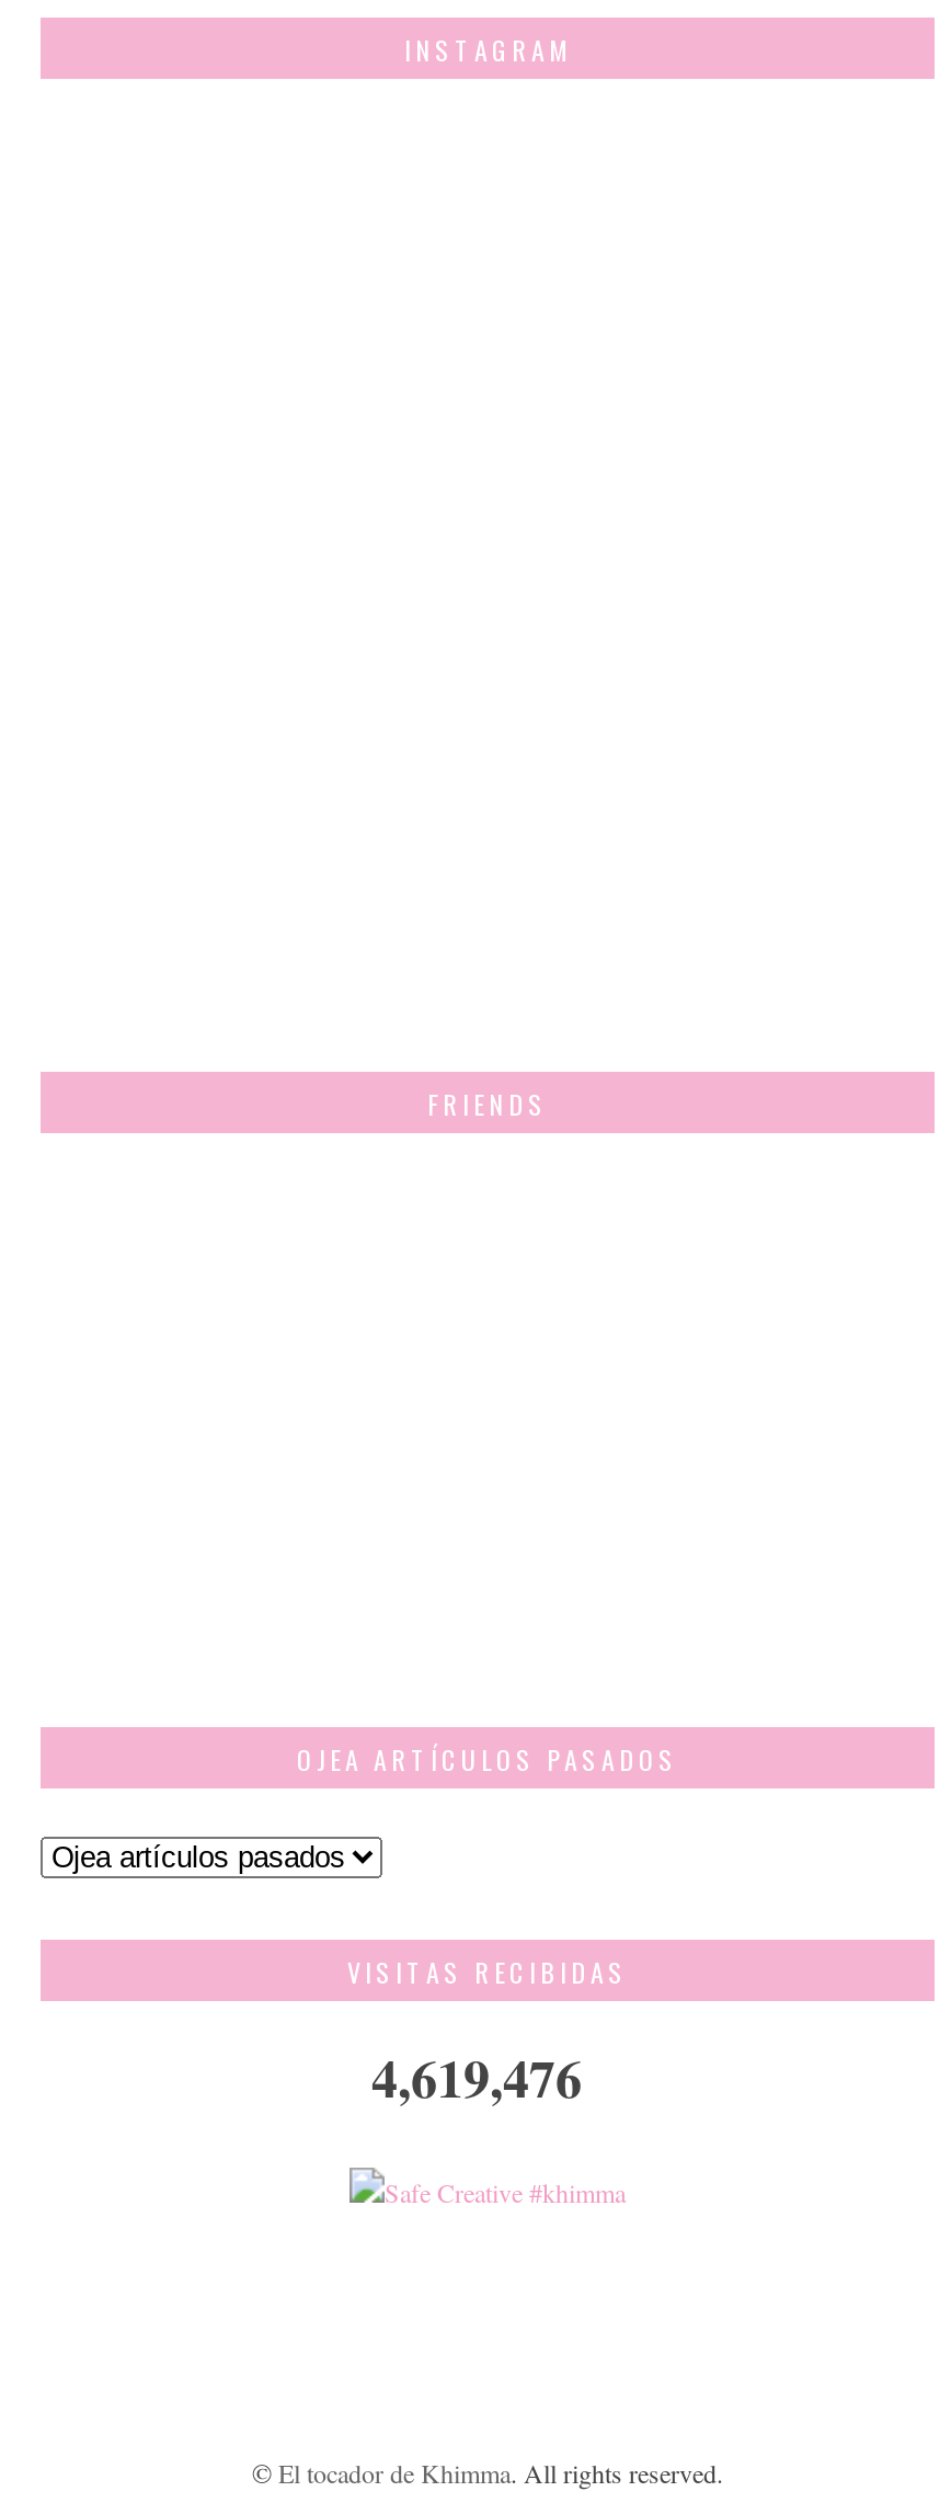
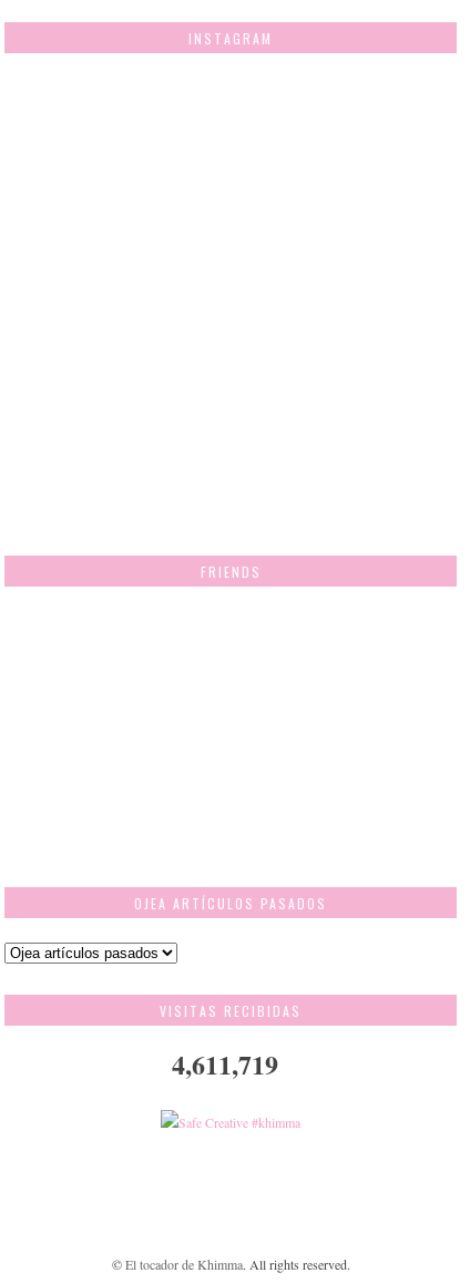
[371,2038,582,2115] 4,619,476 -> [172,1044,278,1083] 4,611,719

